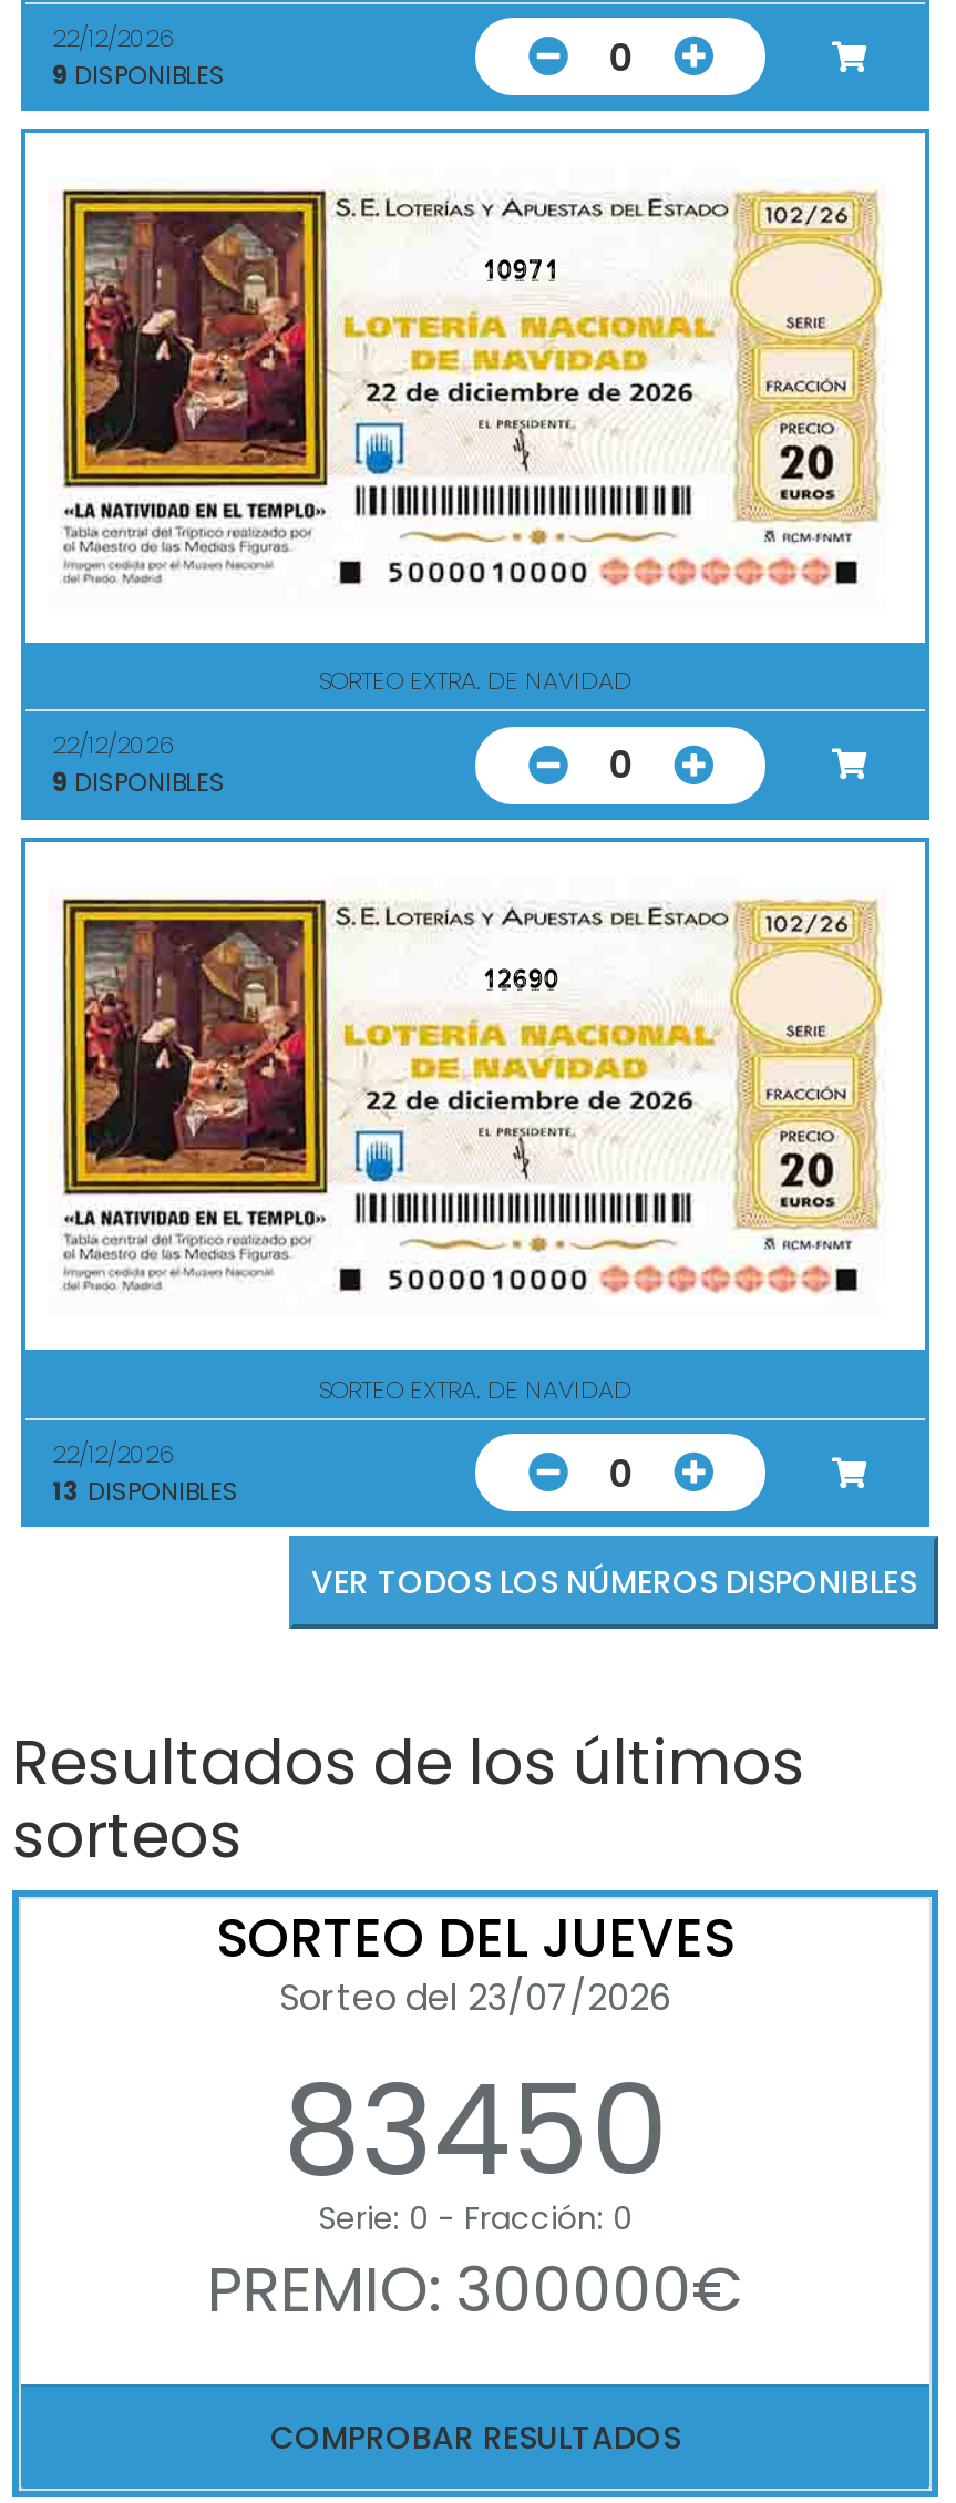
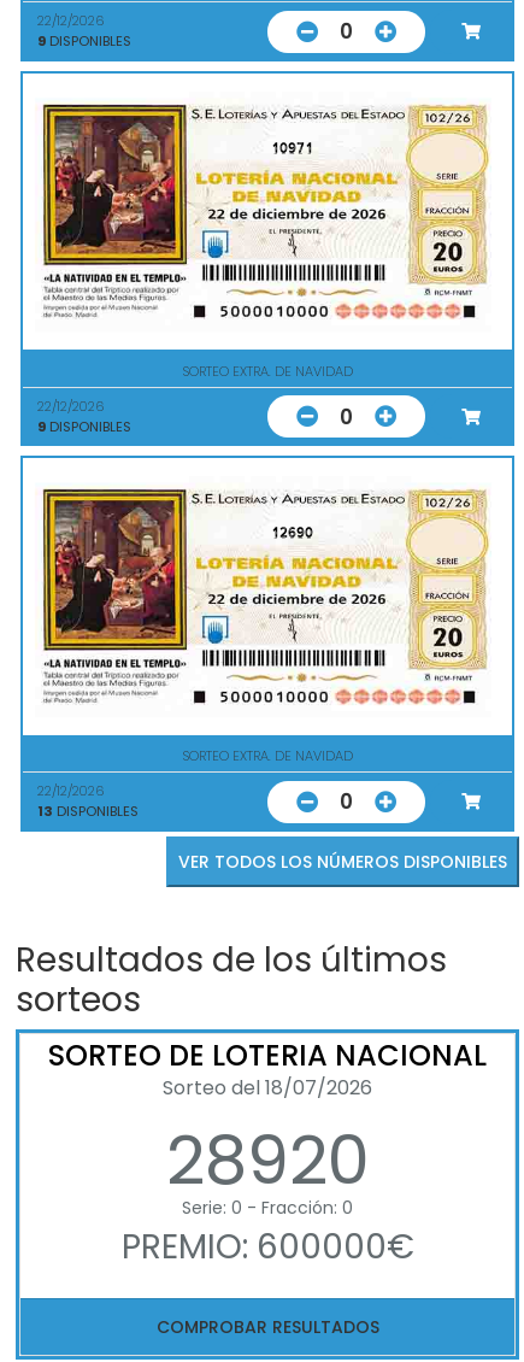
[216,1902,734,2219] SORTEO DEL JUEVES | Sorteo del 23/07/2026 | 83450 -> [48,1035,487,1207] SORTEO DE LOTERIA NACIONAL | Sorteo del 18/07/2026 | 28920
[207,2247,743,2334] PREMIO: 300000€ -> [121,1223,414,1270] PREMIO: 600000€

